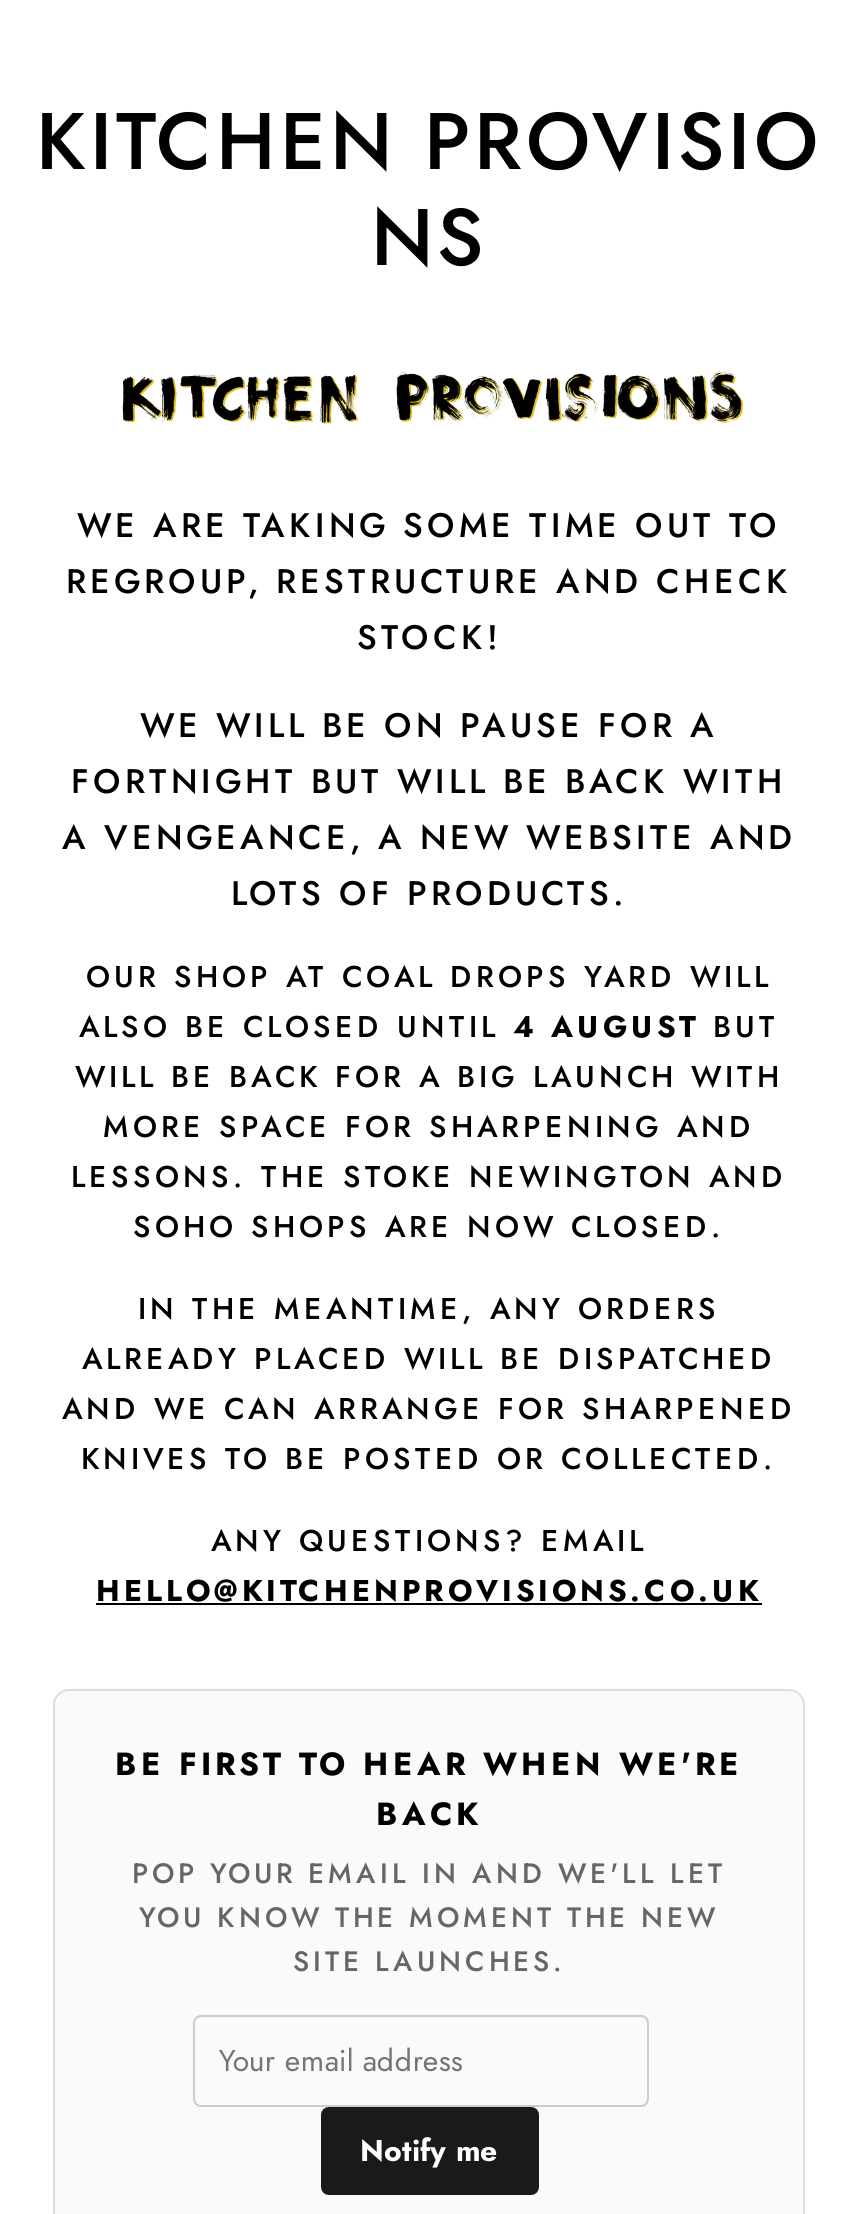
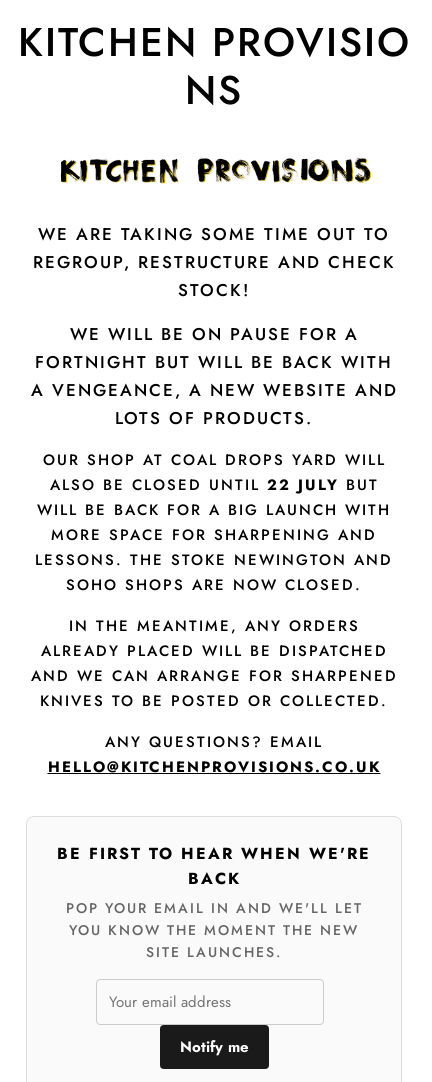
[79,1005,779,1049] ALSO BE CLOSED UNTIL 4 AUGUST BUT -> [49,474,378,496] ALSO BE CLOSED UNTIL 22 JULY BUT

